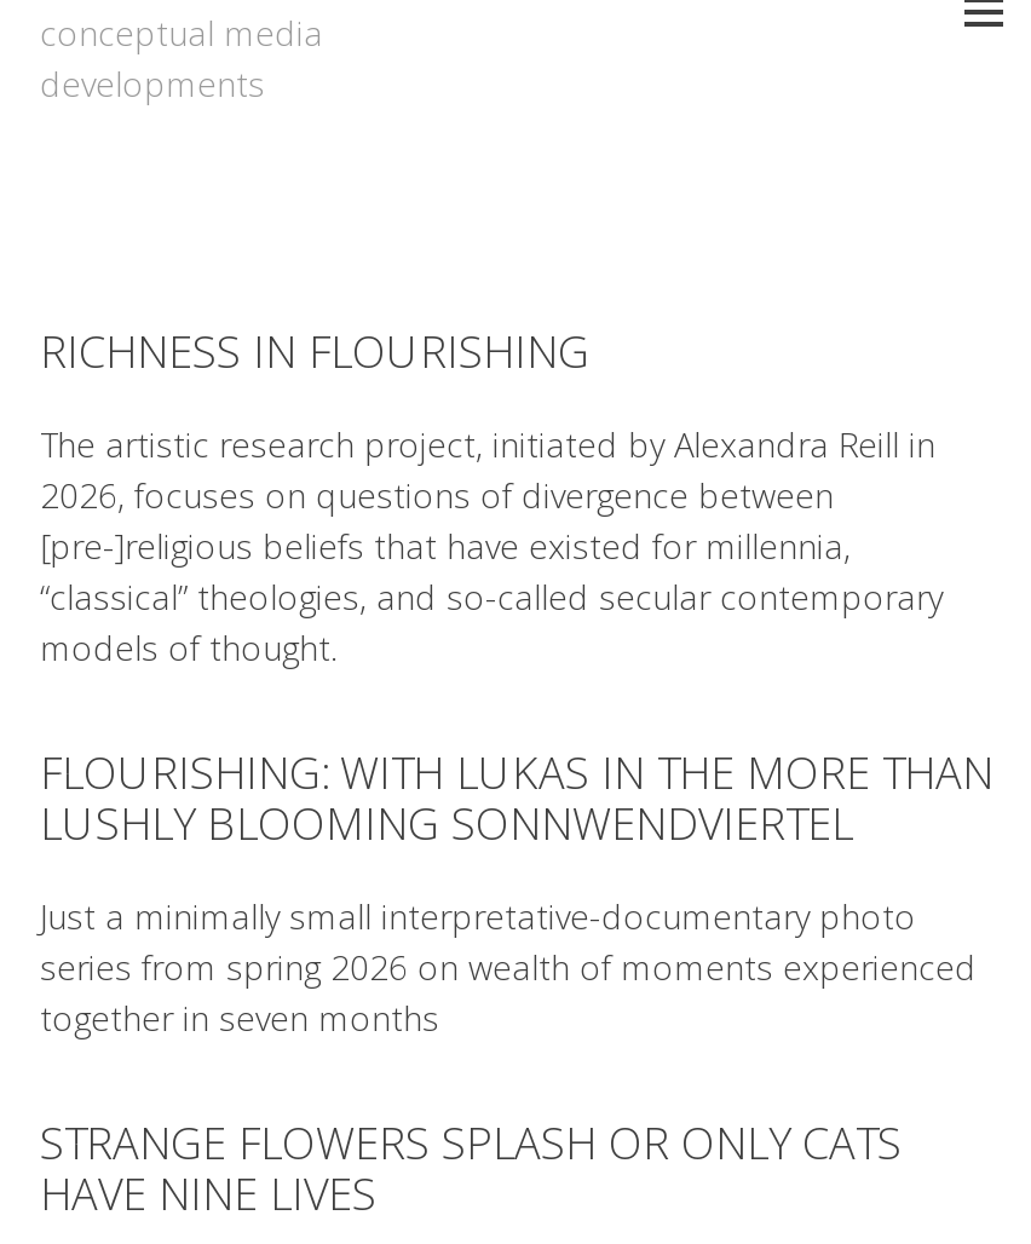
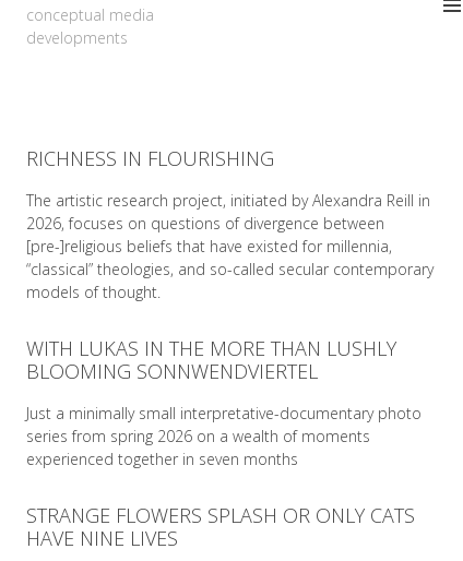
[40,743,993,852] FLOURISHING: WITH LUKAS IN THE MORE THAN | LUSHLY BLOOMING SONNWENDVIERTEL -> [26,335,396,384] WITH LUKAS IN THE MORE THAN LUSHLY | BLOOMING SONNWENDVIERTEL
[40,944,977,1041] series from spring 2026 on wealth of moments experienced | together in seven months -> [26,426,370,469] series from spring 2026 on a wealth of moments | experienced together in seven months

